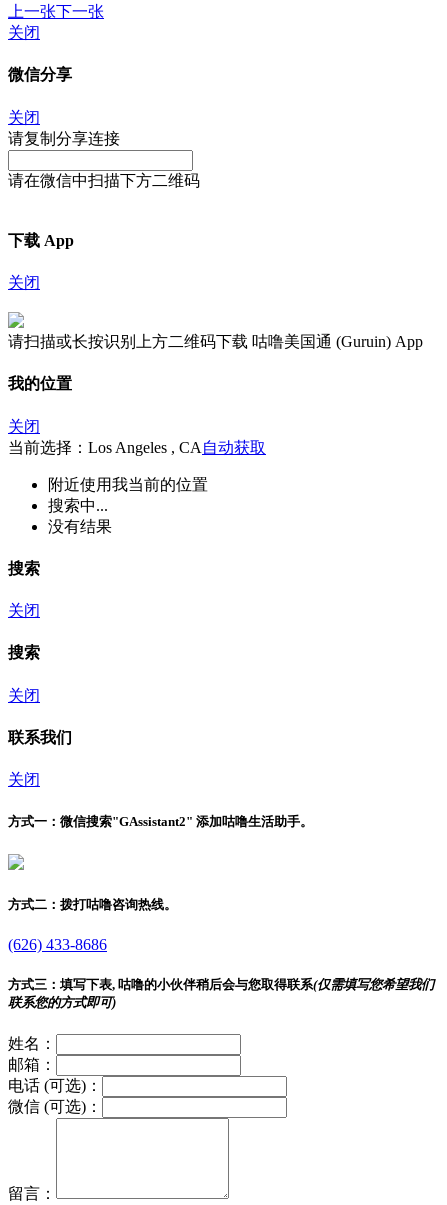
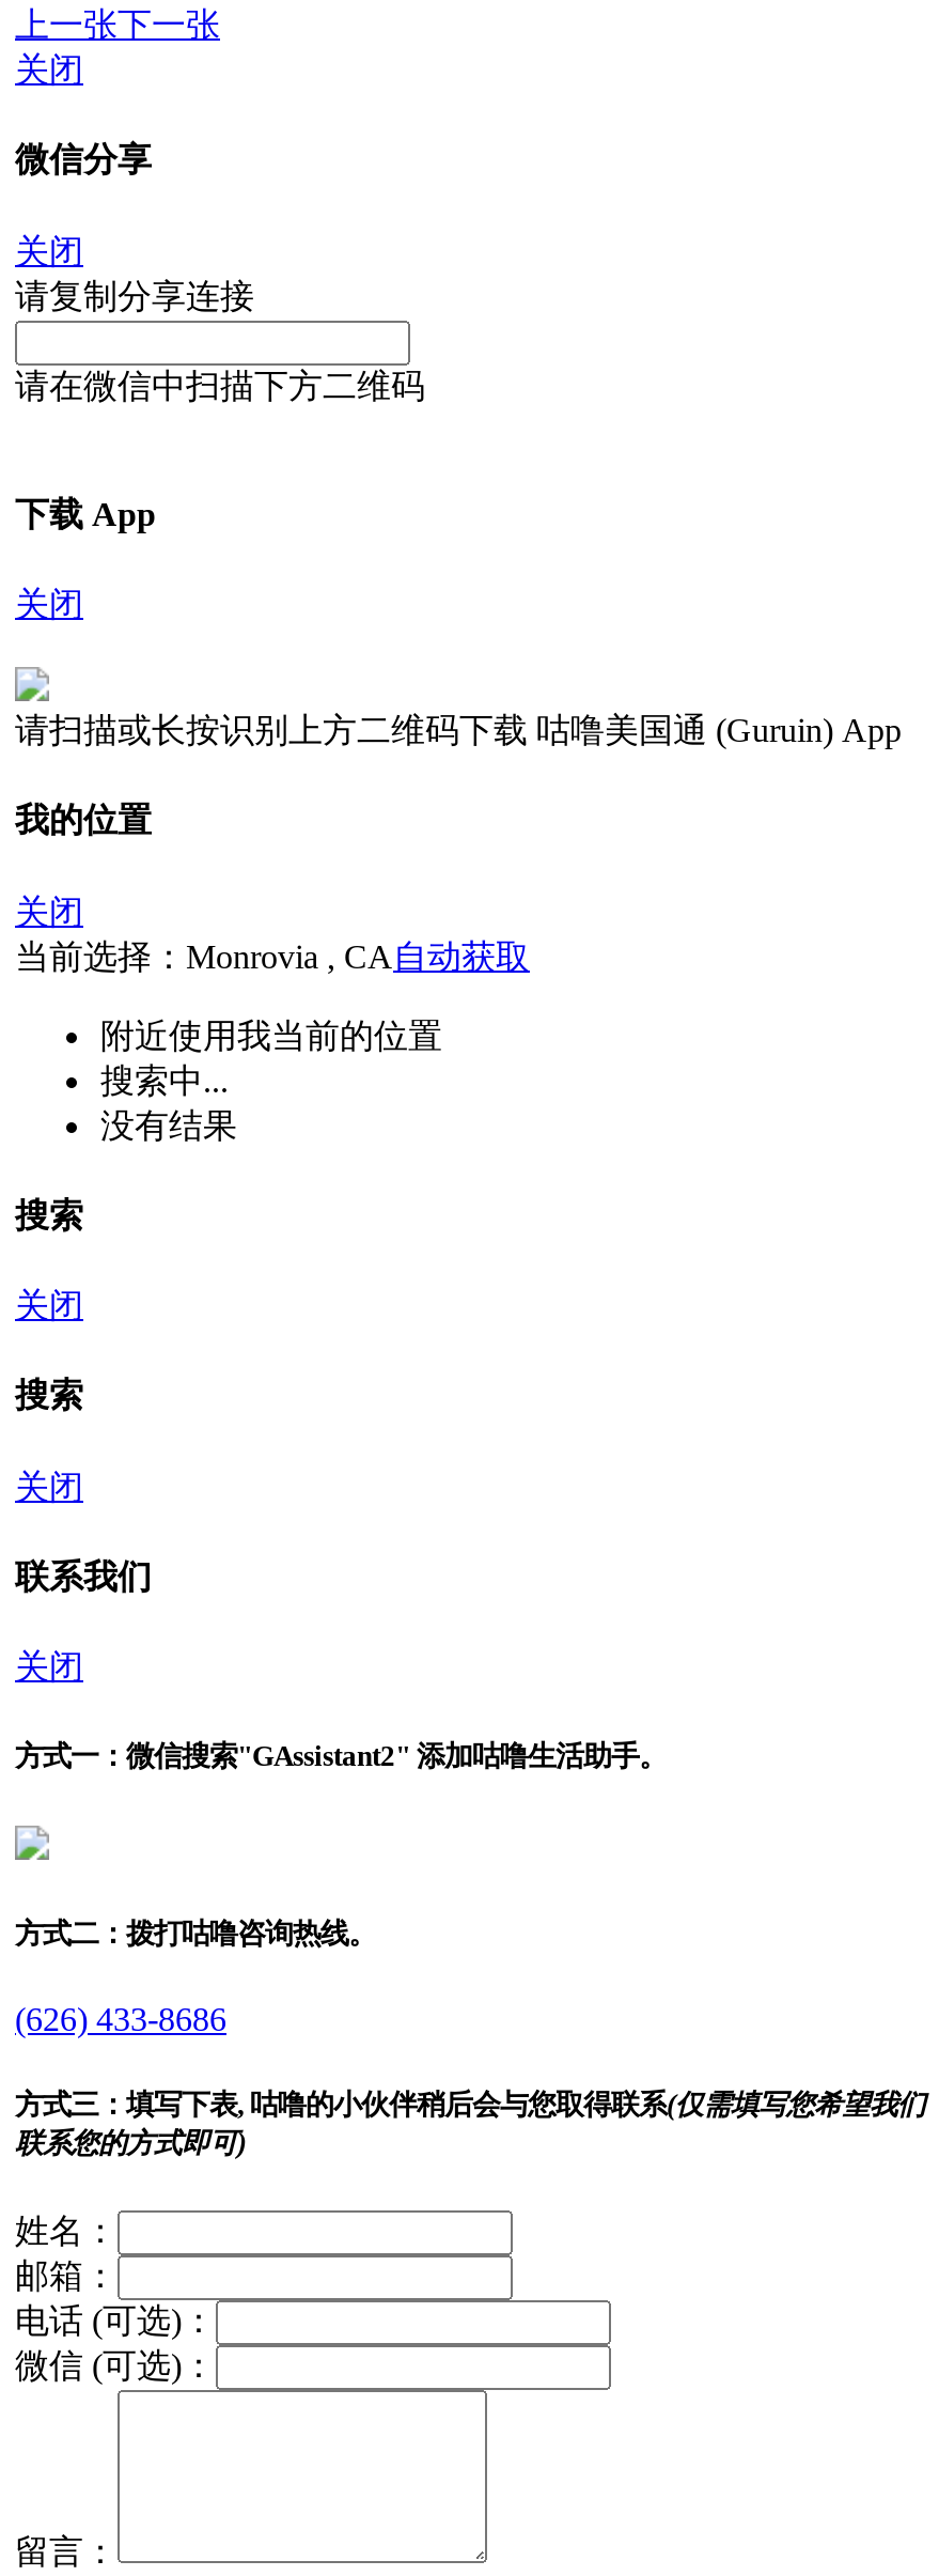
[8,439,266,456] 当前选择：Los Angeles , CA自动获取 -> [15,938,530,974] 当前选择：Monrovia , CA自动获取

